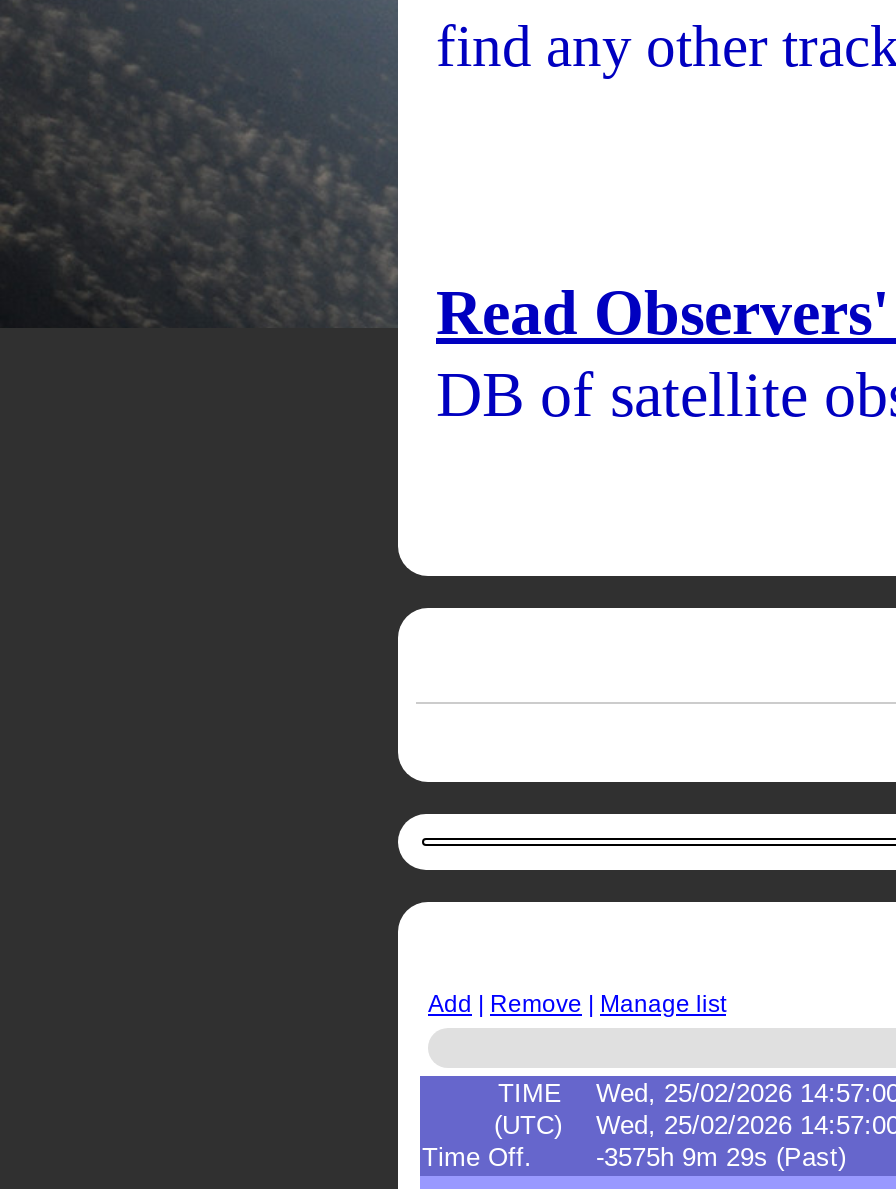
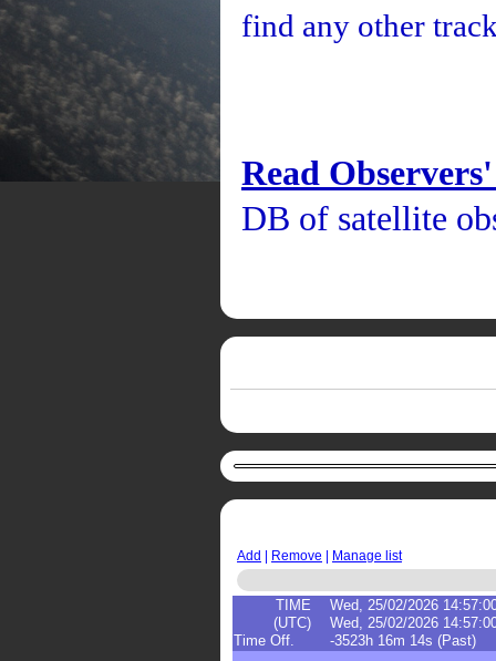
[596,1142,846,1172] -3575h 9m 29s (Past) -> [330,632,476,649] -3523h 16m 14s (Past)

